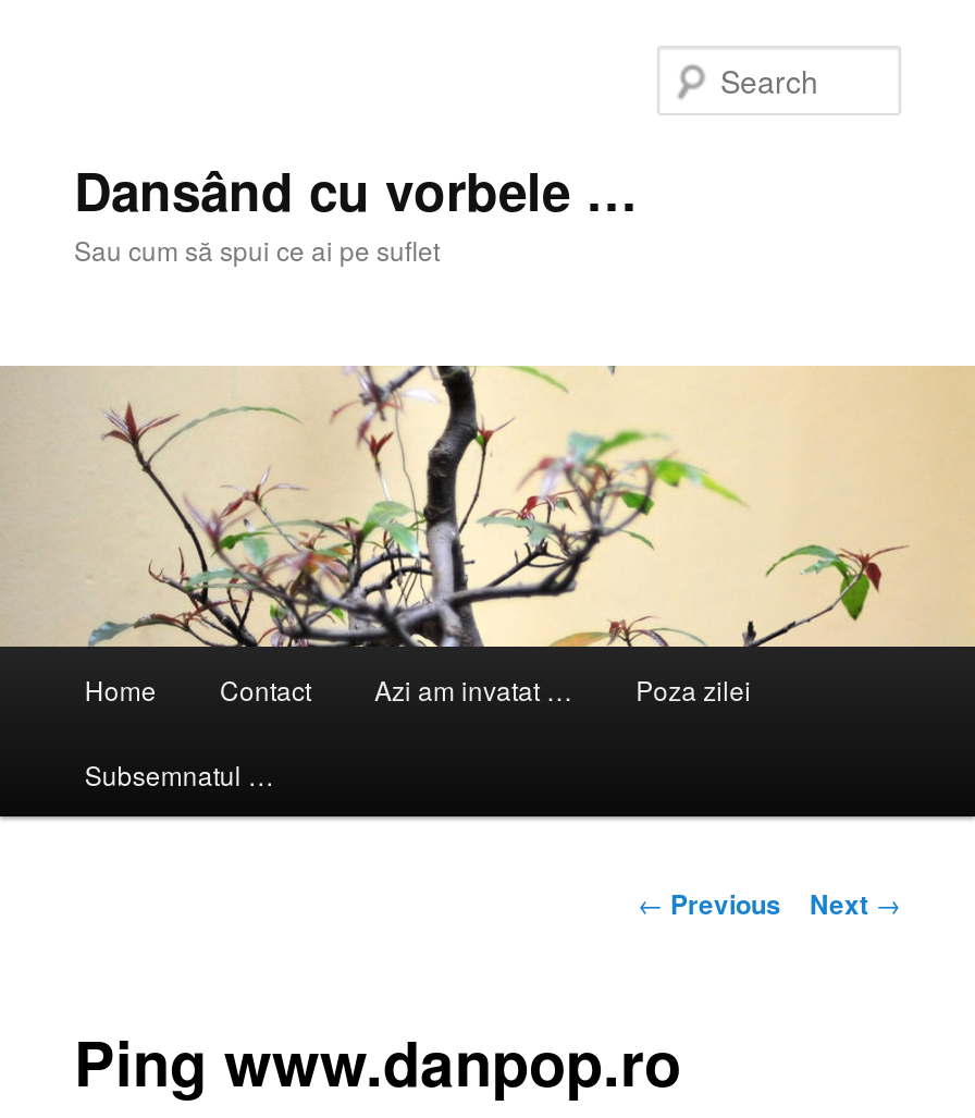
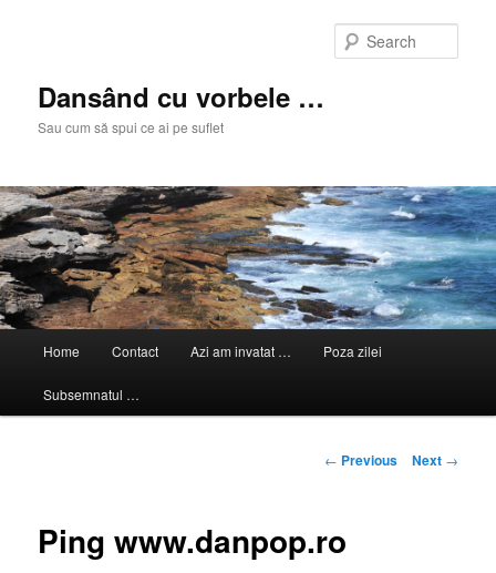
[7,364,968,649] [image] -> [3,185,493,330] [image]

